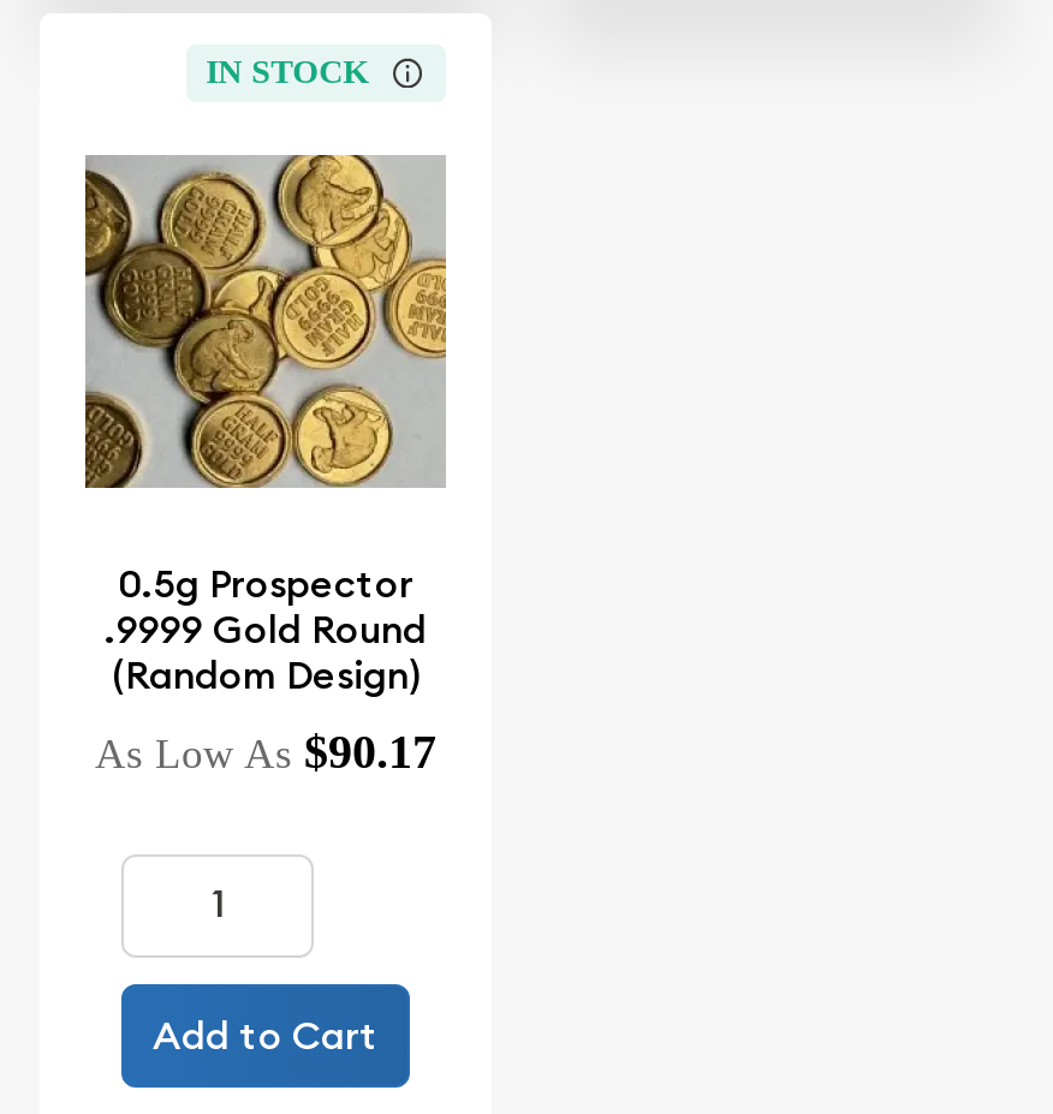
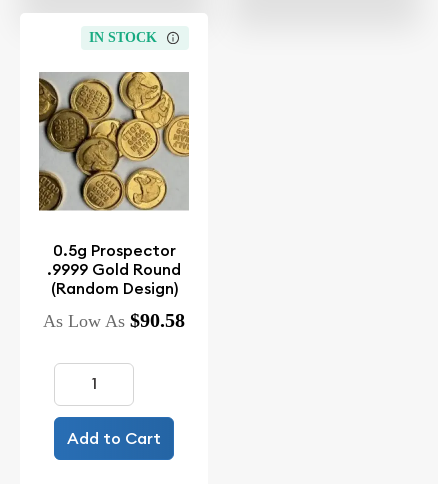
[95,725,436,778] As Low As $90.17 -> [43,309,185,331] As Low As $90.58

